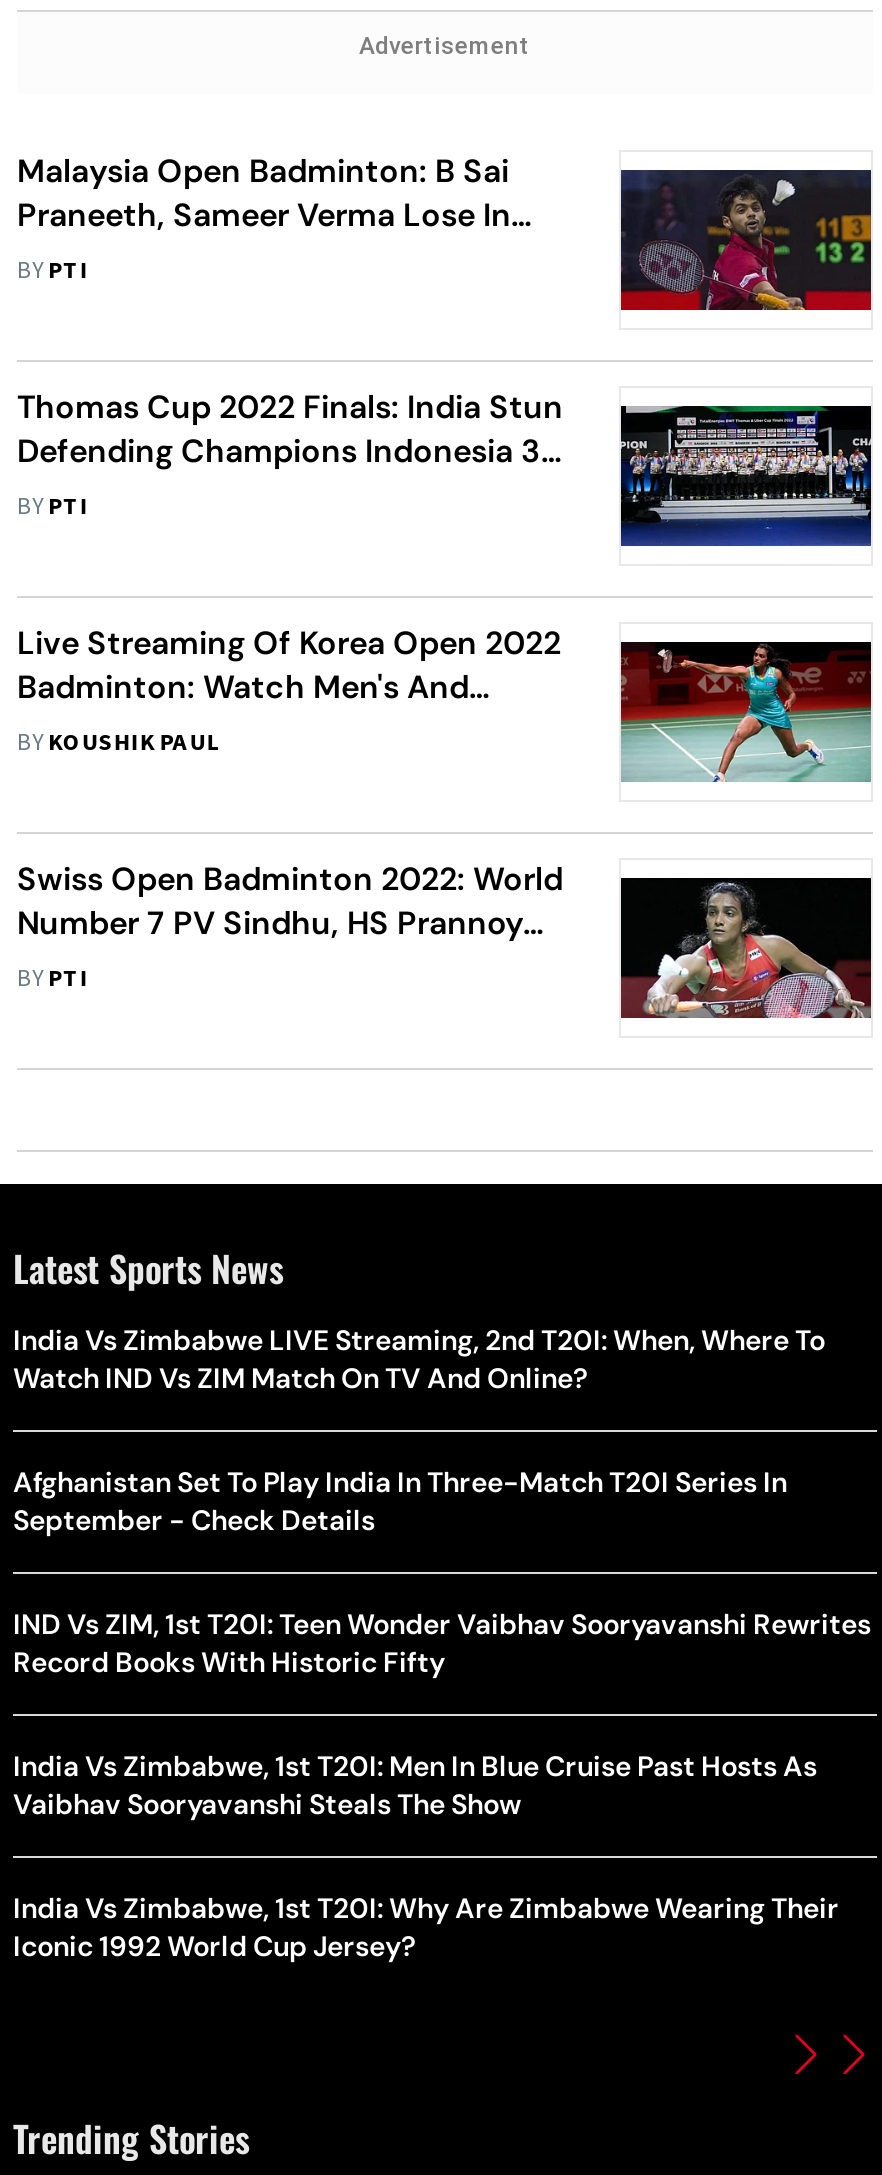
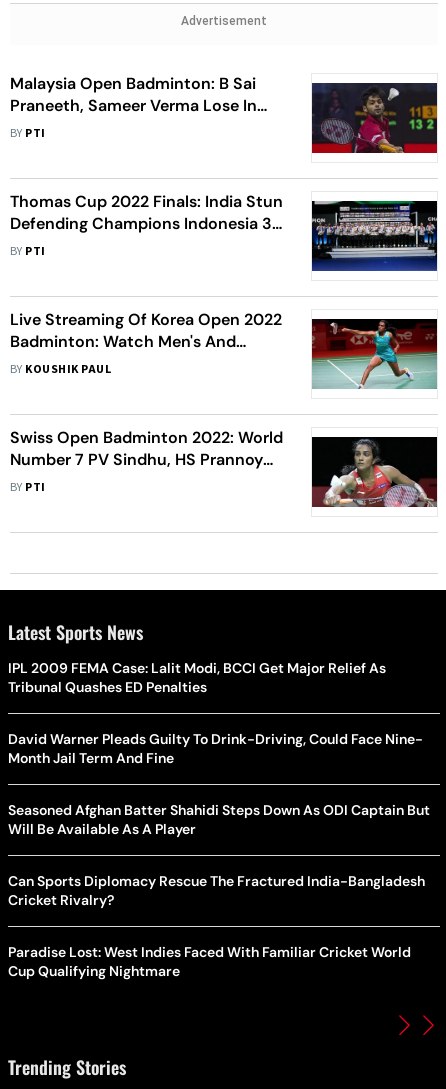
[13,1322,825,1396] India Vs Zimbabwe LIVE Streaming, 2nd T20I: When, Where To | Watch IND Vs ZIM Match On TV And Online? -> [8,659,386,696] IPL 2009 FEMA Case: Lalit Modi, BCCI Get Major Relief As | Tribunal Quashes ED Penalties
[13,1464,787,1538] Afghanistan Set To Play India In Three-Match T20I Series In | September - Check Details -> [8,730,423,767] David Warner Pleads Guilty To Drink-Driving, Could Face Nine- | Month Jail Term And Fine
[13,1606,871,1680] IND Vs ZIM, 1st T20I: Teen Wonder Vaibhav Sooryavanshi Rewrites | Record Books With Historic Fifty -> [8,801,430,838] Seasoned Afghan Batter Shahidi Steps Down As ODI Captain But | Will Be Available As A Player
[13,1748,817,1822] India Vs Zimbabwe, 1st T20I: Men In Blue Cruise Past Hosts As | Vaibhav Sooryavanshi Steals The Show -> [8,872,425,909] Can Sports Diplomacy Rescue The Fractured India-Bangladesh | Cricket Rivalry?
[13,1890,839,1964] India Vs Zimbabwe, 1st T20I: Why Are Zimbabwe Wearing Their | Iconic 1992 World Cup Jersey? -> [8,943,411,980] Paradise Lost: West Indies Faced With Familiar Cricket World | Cup Qualifying Nightmare

